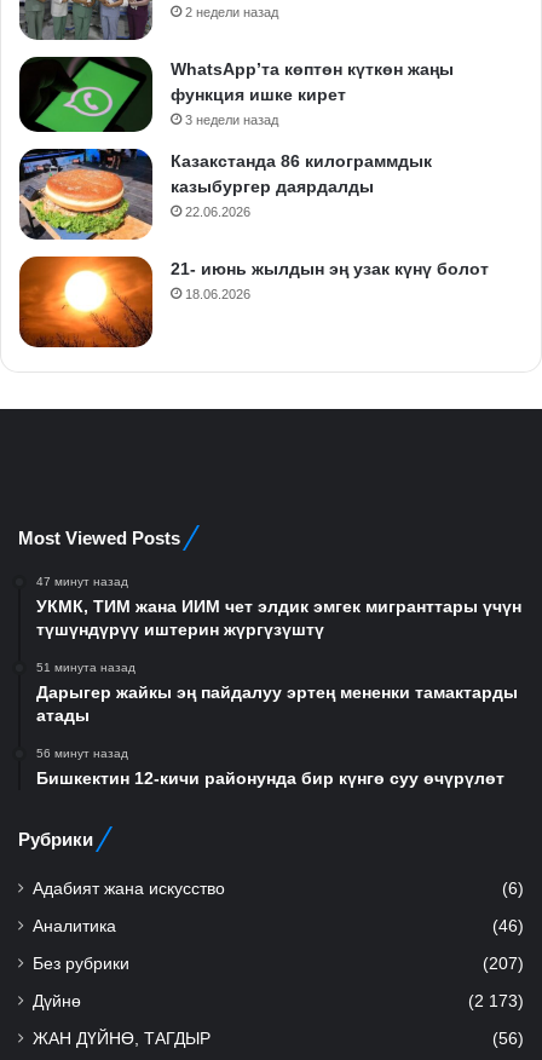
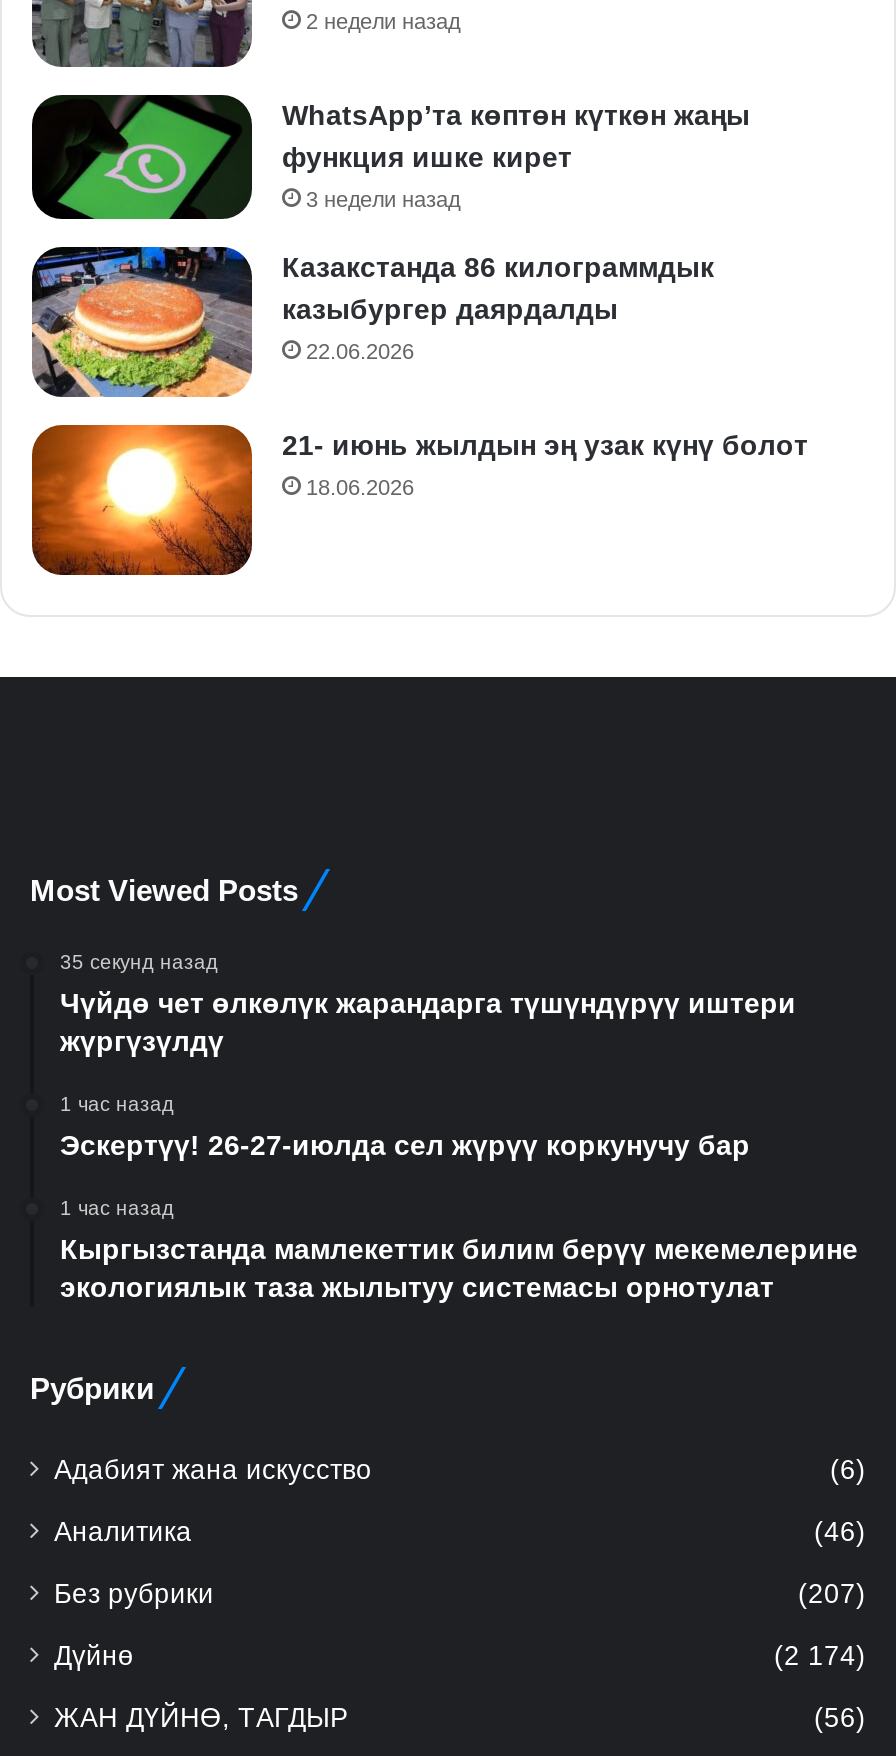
[36,575,521,639] 47 минут назад | УКМК, ТИМ жана ИИМ чет элдик эмгек мигранттары үчүн | түшүндүрүү иштерин жүргүзүштү -> [60,950,796,1056] 35 секунд назад | Чүйдө чет өлкөлүк жарандарга түшүндүрүү иштери | жүргүзүлдү
[36,661,518,725] 51 минута назад | Дарыгер жайкы эң пайдалуу эртең мененки тамактарды | атады -> [60,1092,750,1160] 1 час назад | Эскертүү! 26-27-июлда сел жүрүү коркунучу бар
[36,747,504,788] 56 минут назад | Бишкектин 12-кичи районунда бир күнгө суу өчүрүлөт -> [60,1196,858,1302] 1 час назад | Кыргызстанда мамлекеттик билим берүү мекемелерине | экологиялык таза жылытуу системасы орнотулат
[468,992,524,1010] (2 173) -> [774,1640,866,1670] (2 174)

